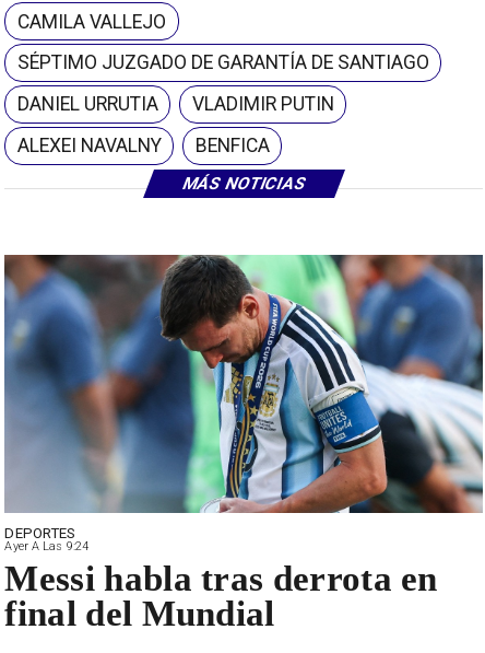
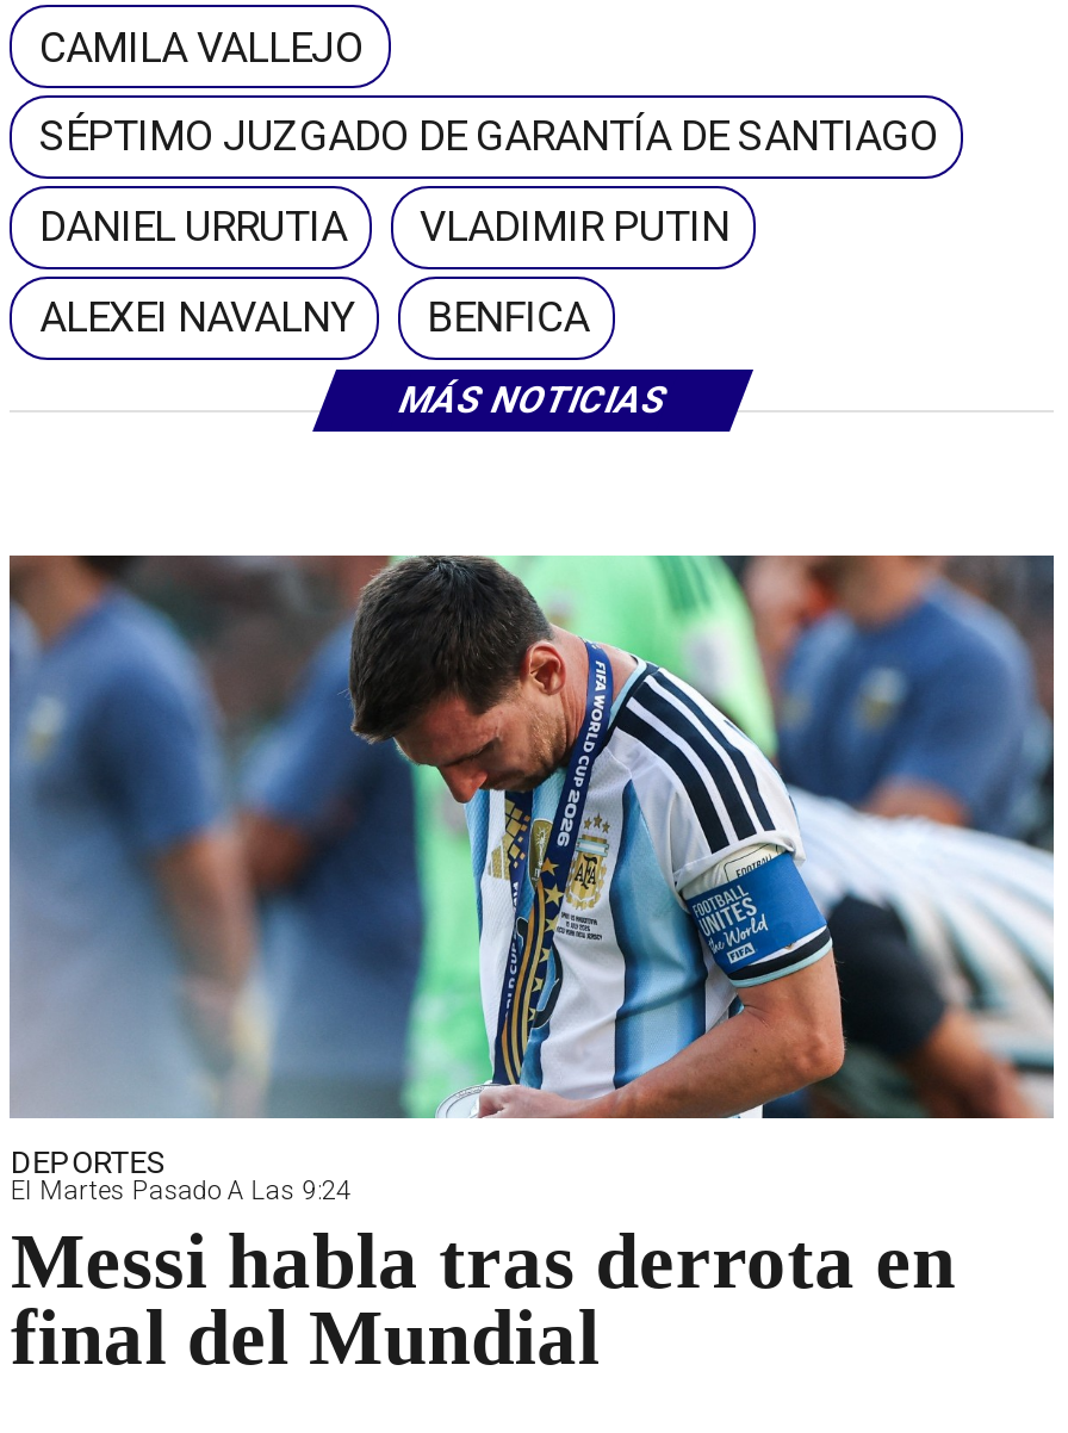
[5,540,88,554] Ayer A Las 9:24 -> [11,1176,351,1207] El Martes Pasado A Las 9:24

